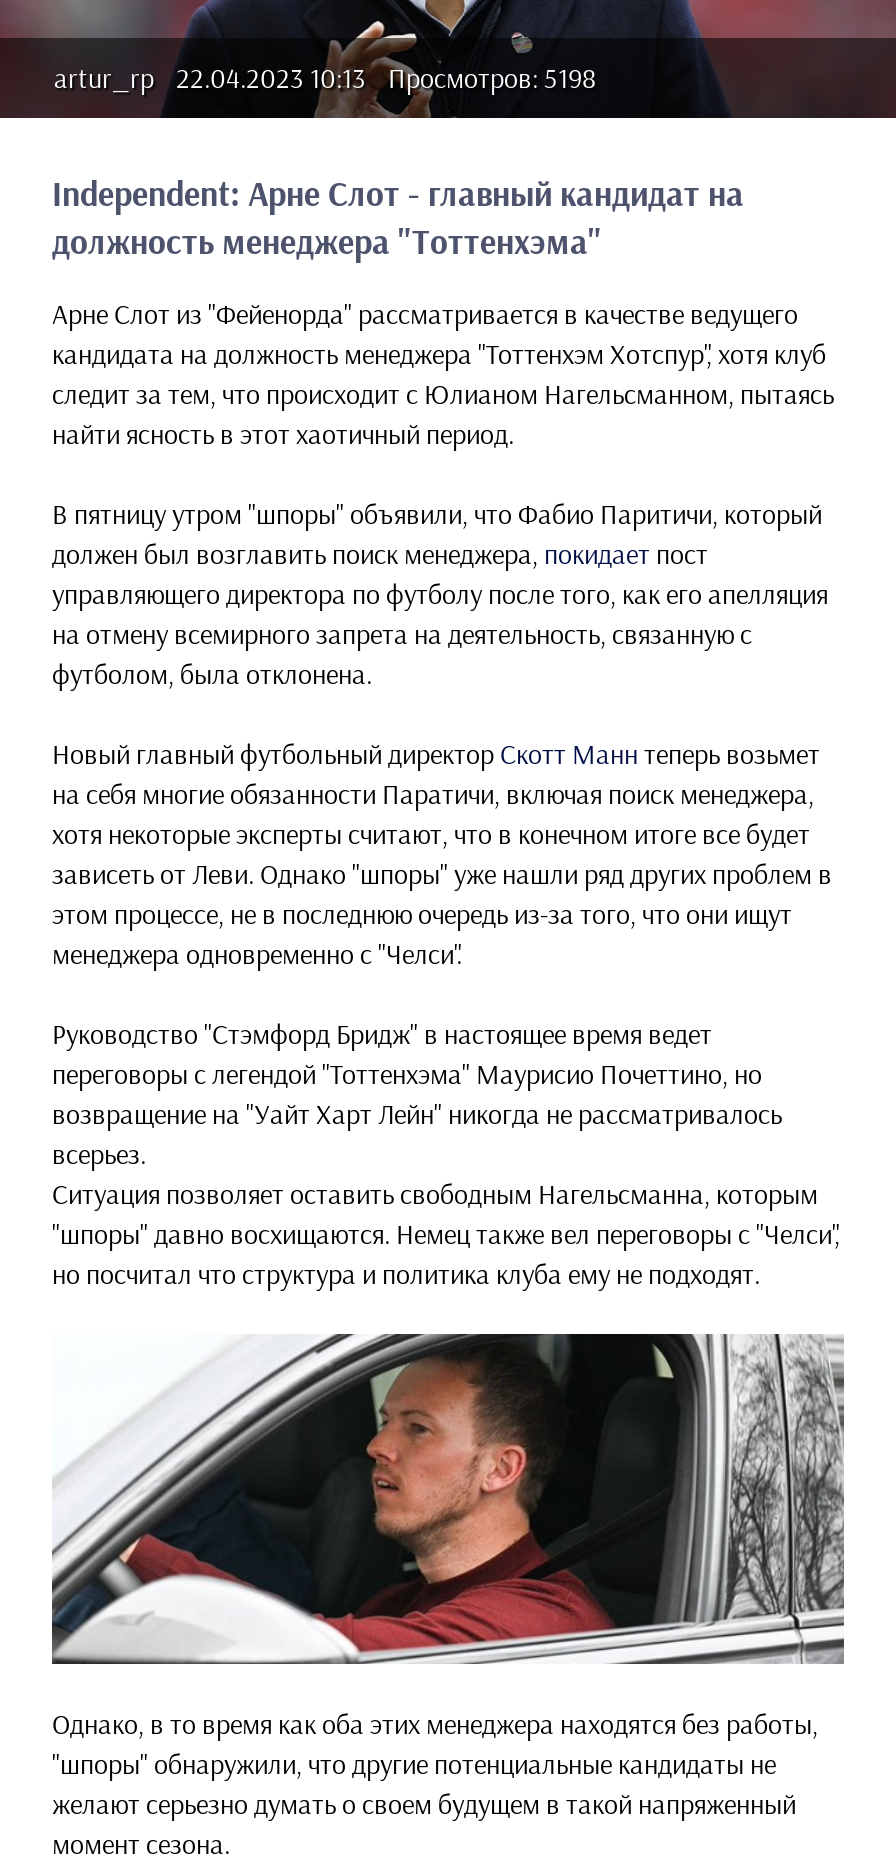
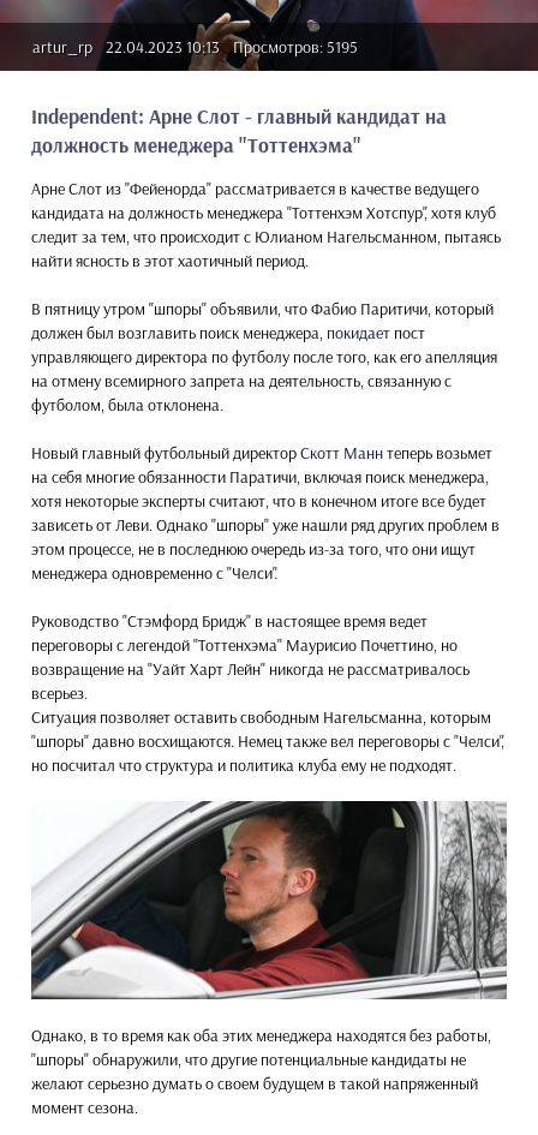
[54,60,596,96] artur_rp 22.04.2023 10:13 Просмотров: 5198 -> [32,36,358,58] artur_rp 22.04.2023 10:13 Просмотров: 5195

